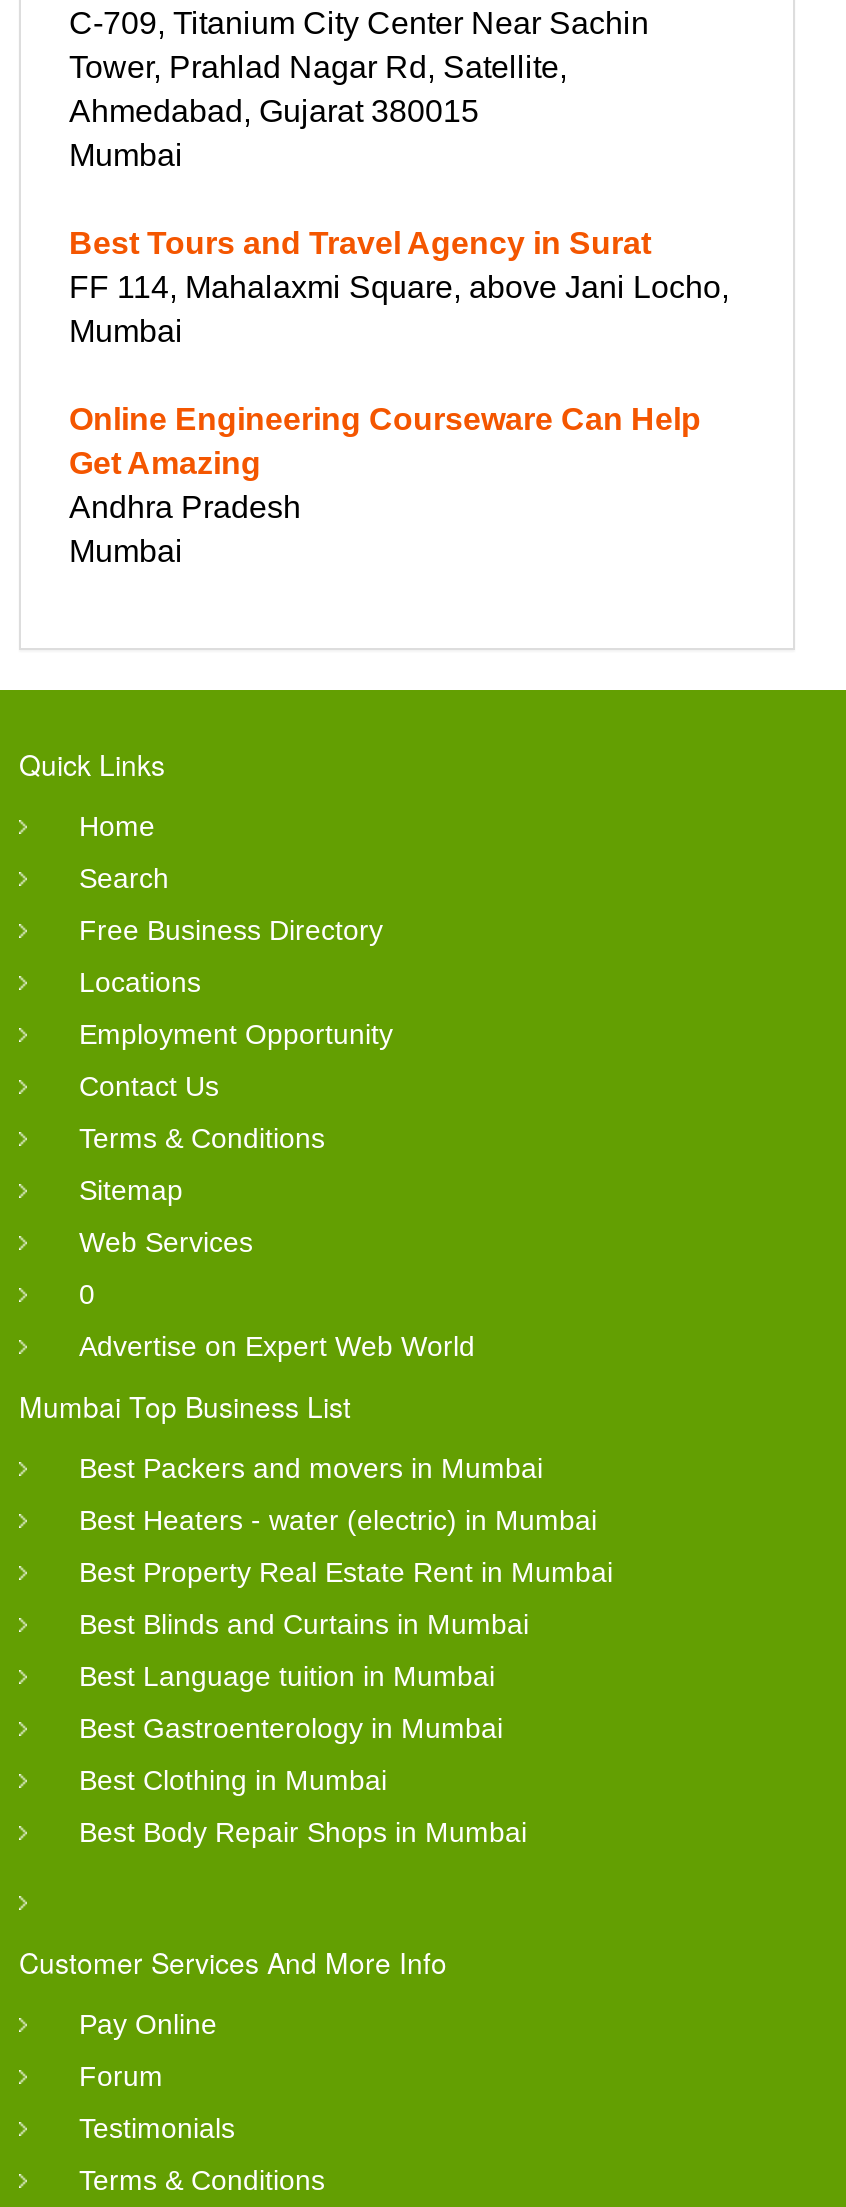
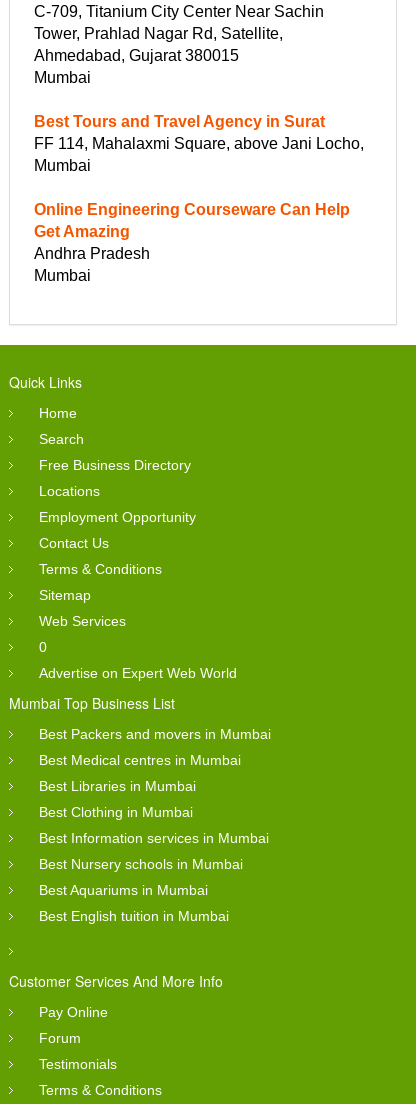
[79,1504,613,1744] Best Heaters - water (electric) in Mumbai | Best Property Real Estate Rent in Mumbai | Best Blinds and Curtains in Mumbai | Best Language tuition in Mumbai | Best Gastroenterology in Mumbai -> [39,752,241,794] Best Medical centres in Mumbai | Best Libraries in Mumbai
moved [79,1764,387,1796] -> [39,804,193,820]: Best Clothing in Mumbai
[79,1816,527,1848] Best Body Repair Shops in Mumbai -> [39,830,269,924] Best Information services in Mumbai | Best Nursery schools in Mumbai | Best Aquariums in Mumbai | Best English tuition in Mumbai

